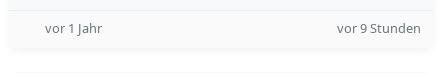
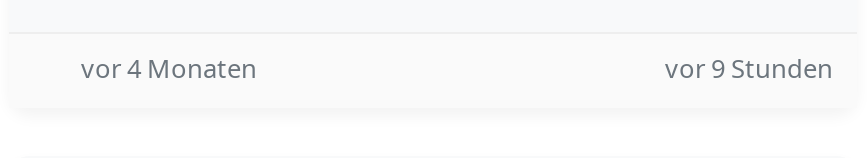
[45,19,102,37] vor 1 Jahr -> [81,50,257,86] vor 4 Monaten

